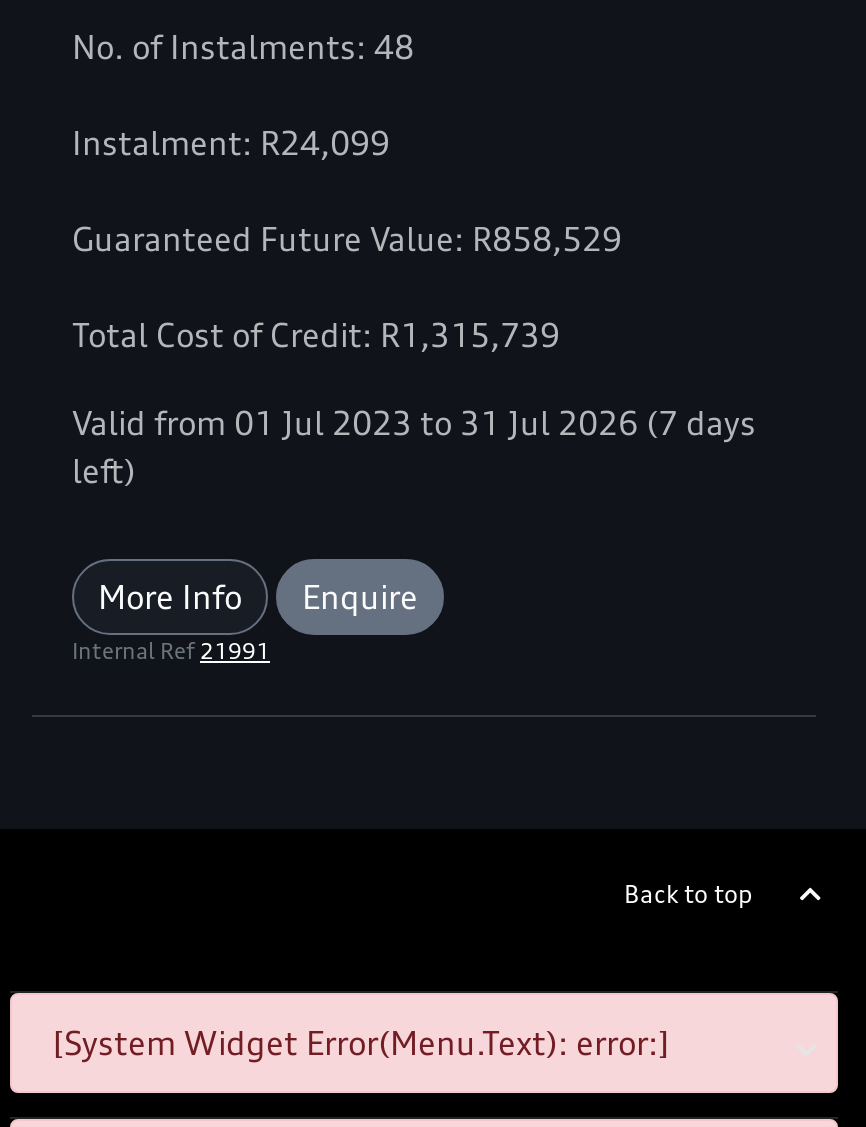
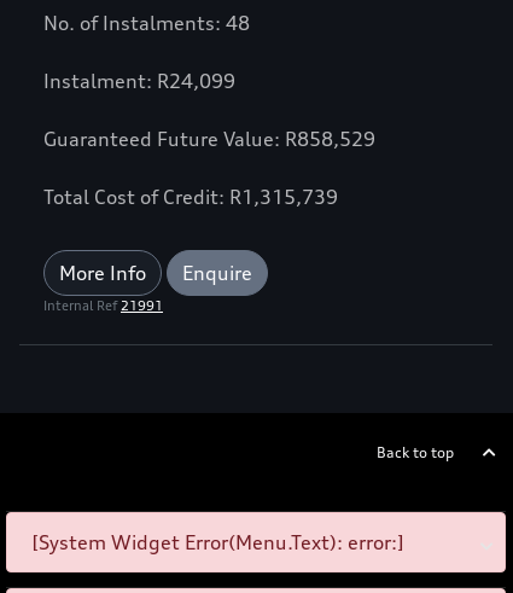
[72,403,756,491] Valid from 01 Jul 2023 to 31 Jul 2026 (7 days | left) -> none

